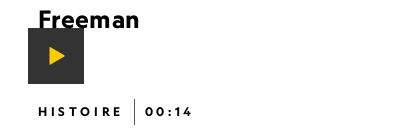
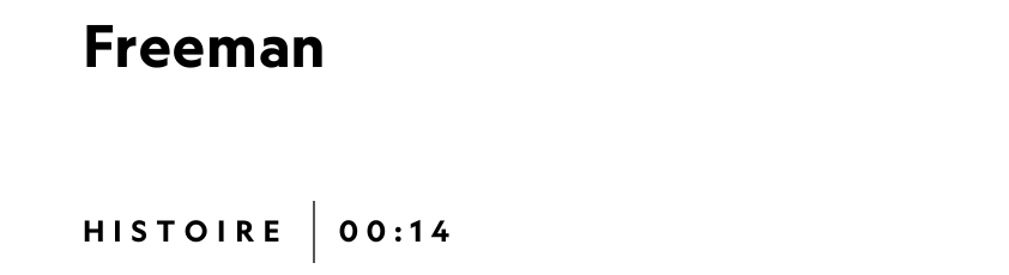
[27,27,85,85] [image] -> none

